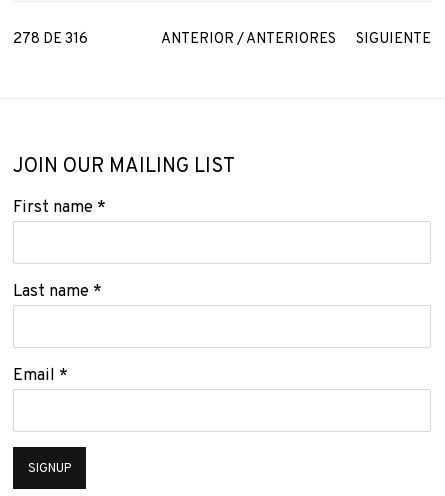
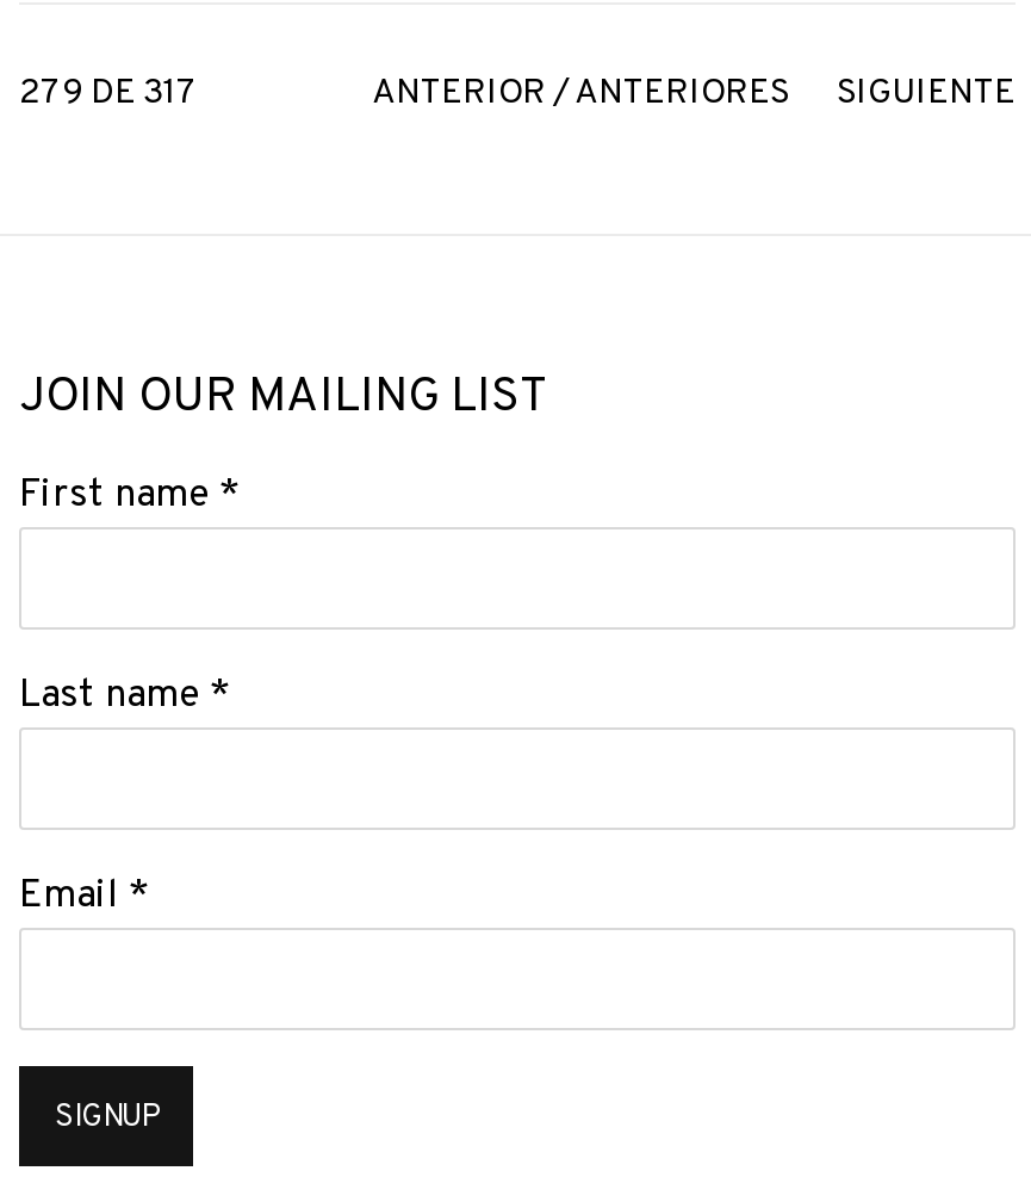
[13,30,88,49] 278 DE 316 -> [19,72,198,117] 279 DE 317

